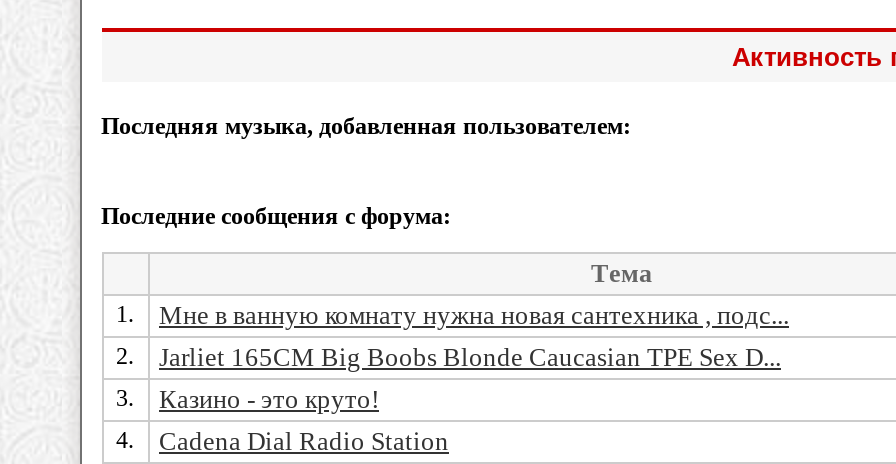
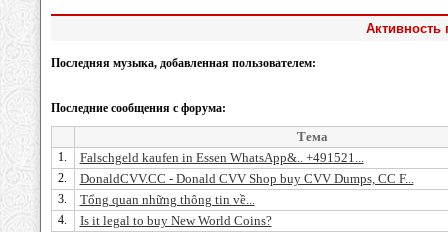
[159,300,789,330] Мне в ванную комнату нужна новая сантехника , подс... -> [79,150,363,165] Falschgeld kaufen in Essen WhatsApp&.. +491521...
[159,342,781,372] Jarliet 165CM Big Boobs Blonde Caucasian TPE Sex D... -> [79,171,413,186] DonaldCVV.CC - Donald CVV Shop buy CVV Dumps, CC F...
[159,384,379,414] Казино - это круто! -> [79,192,254,207] Tổng quan những thông tin về...
[159,426,449,456] Cadena Dial Radio Station -> [79,213,271,228] Is it legal to buy New World Coins?

